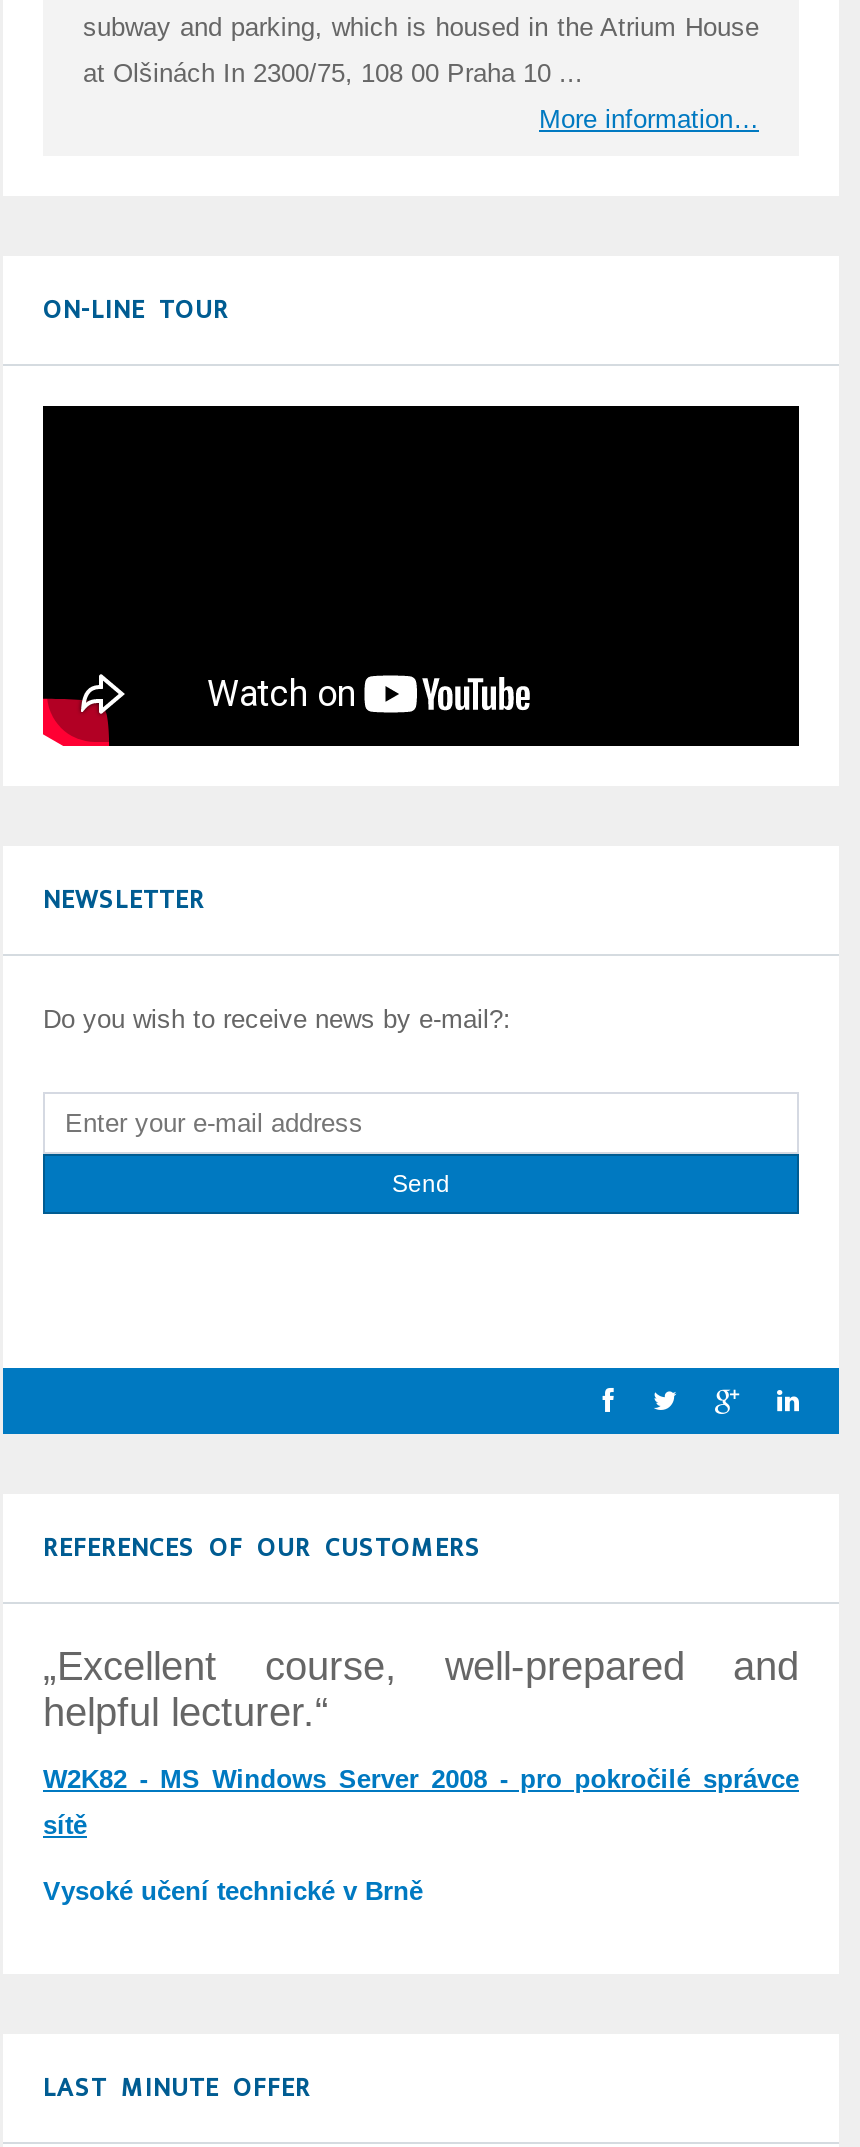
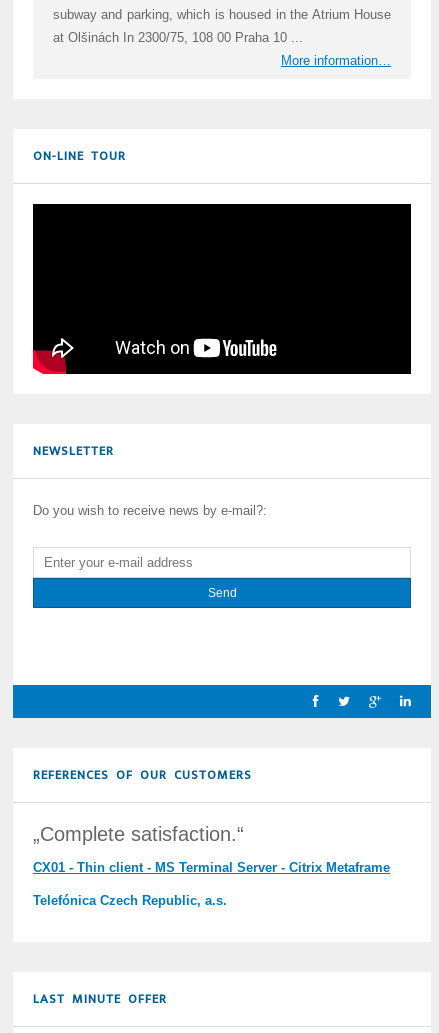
[43,1643,799,1905] „Excellent course, well-prepared and | helpful lecturer.“ | W2K82 - MS Windows Server 2008 - pro pokročilé správce | sítě | Vysoké učení technické v Brně -> [33,823,390,908] „Complete satisfaction.“ | CX01 - Thin client - MS Terminal Server - Citrix Metaframe | Telefónica Czech Republic, a.s.

